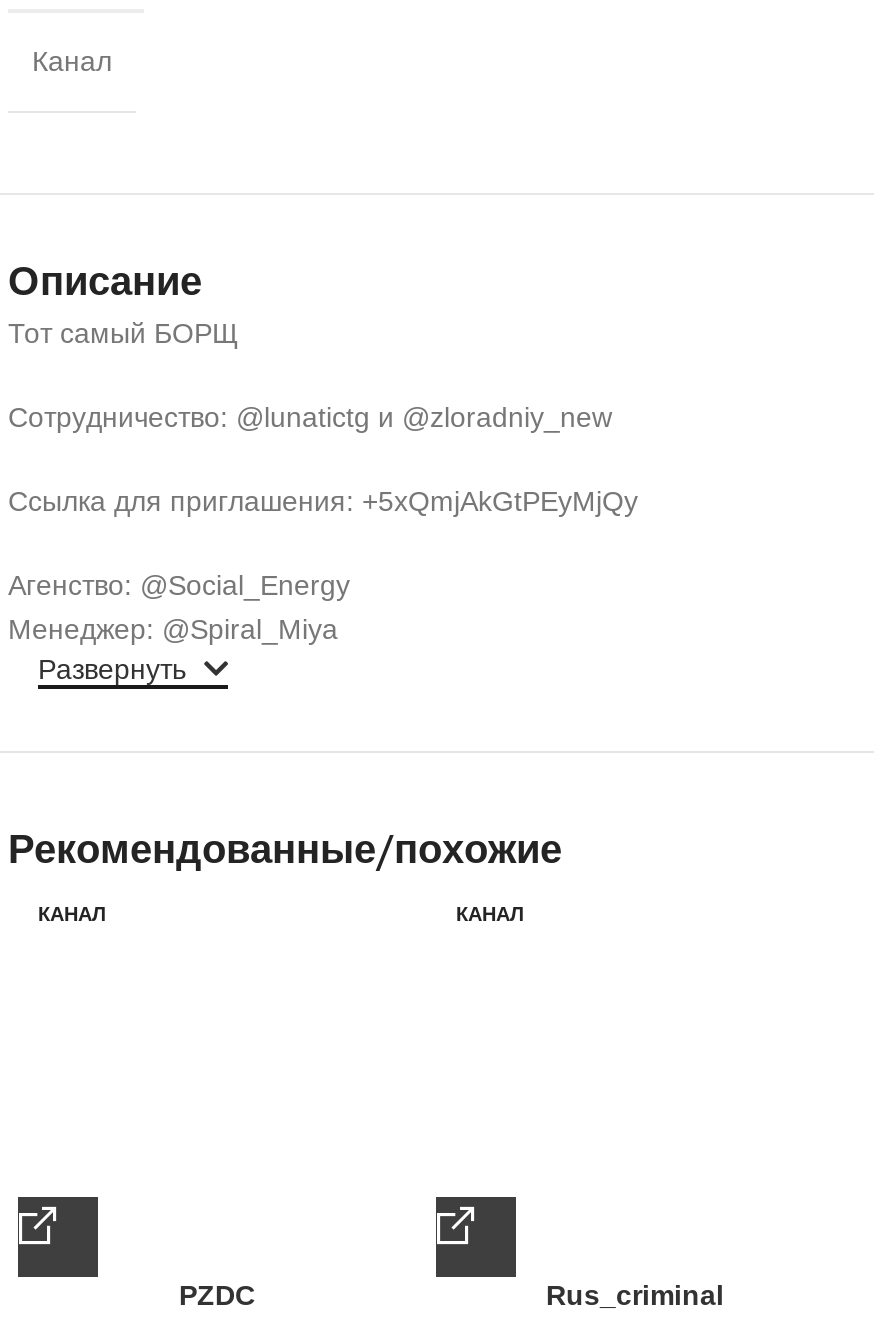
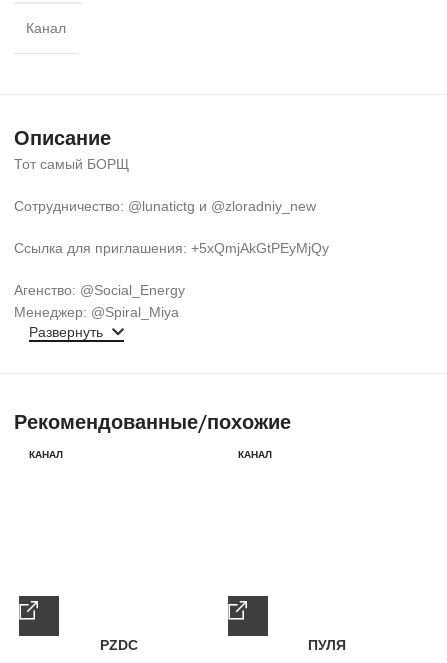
[546,1279,724,1311] Rus_criminal -> [308,637,346,653] ПУЛЯ

